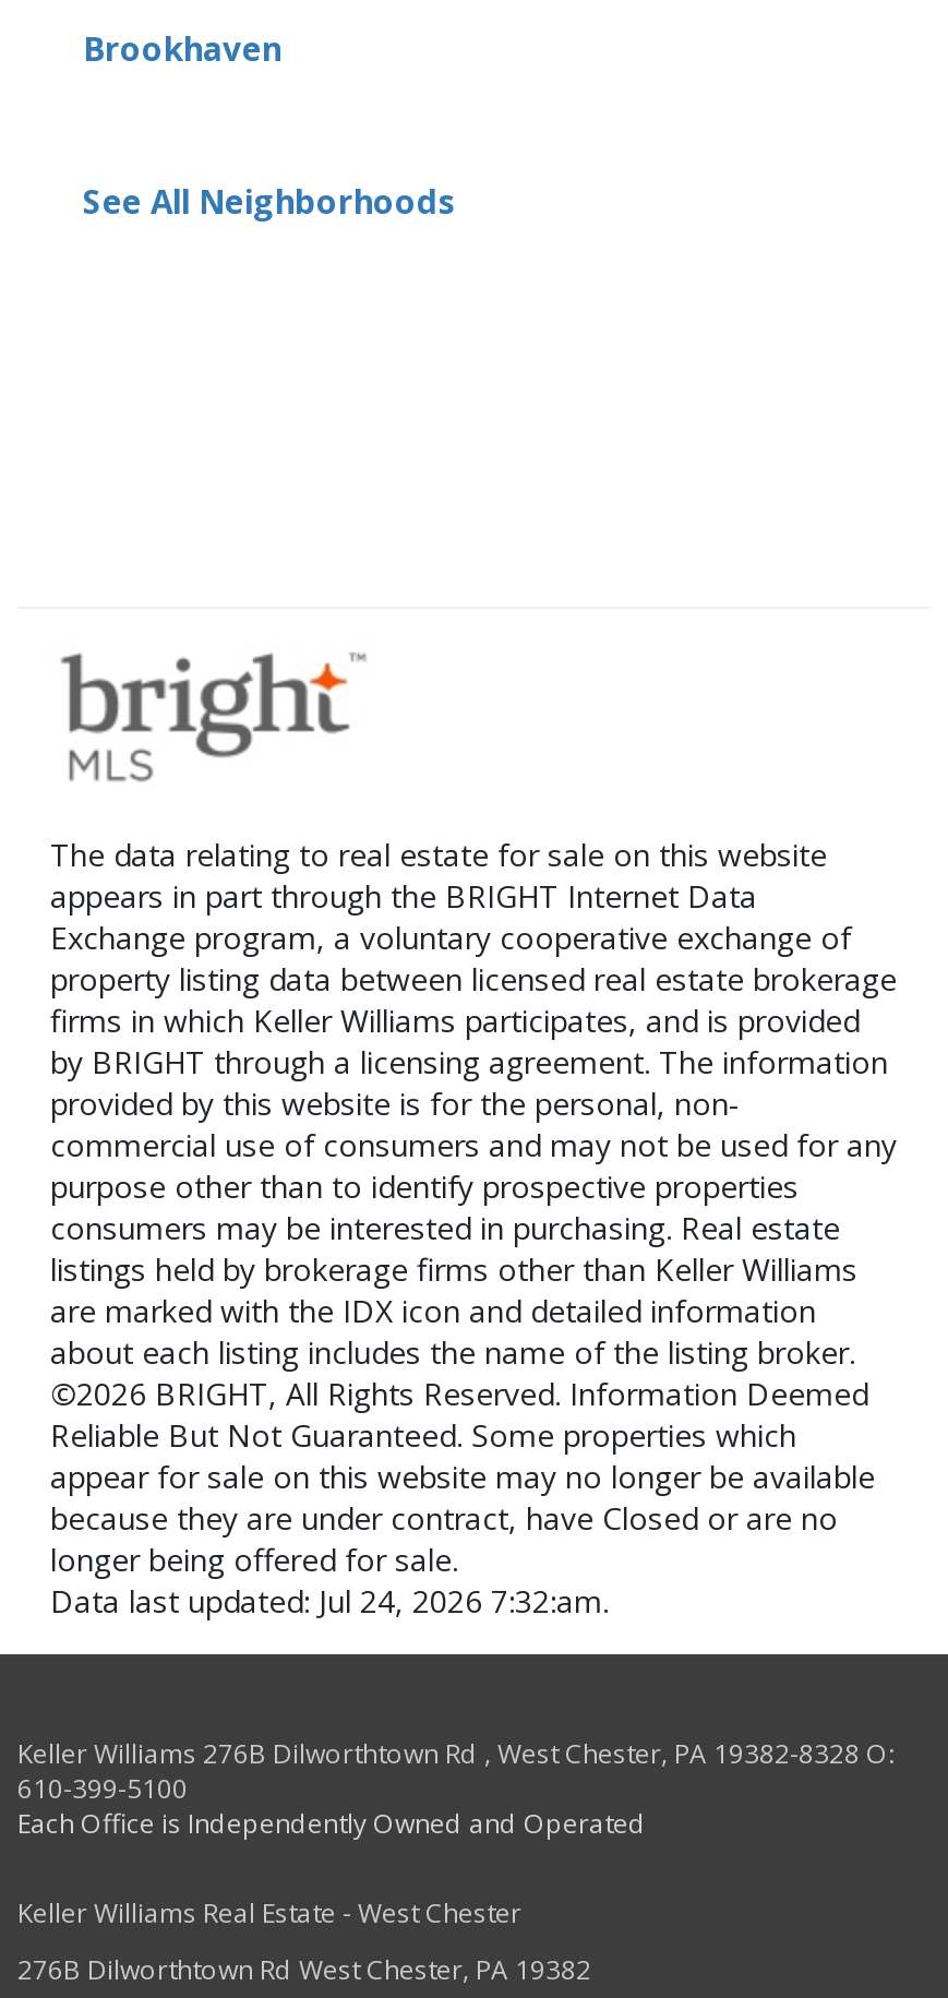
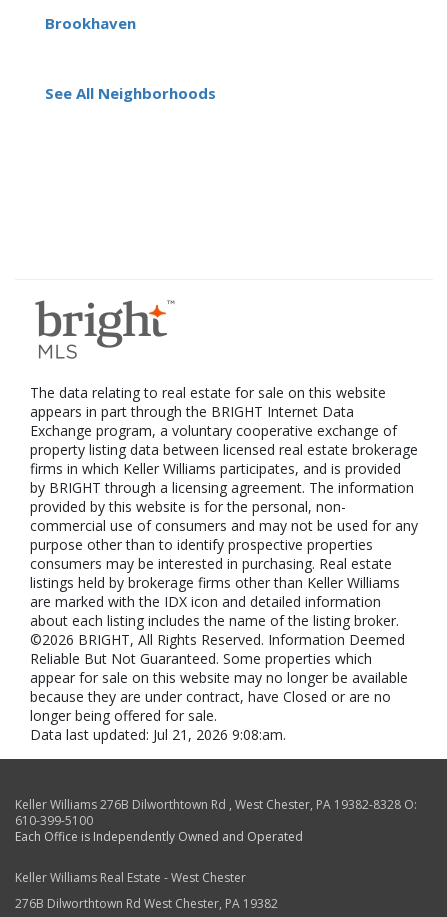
[50,1580,609,1622] Data last updated: Jul 24, 2026 7:32:am. -> [30,725,286,744] Data last updated: Jul 21, 2026 9:08:am.

